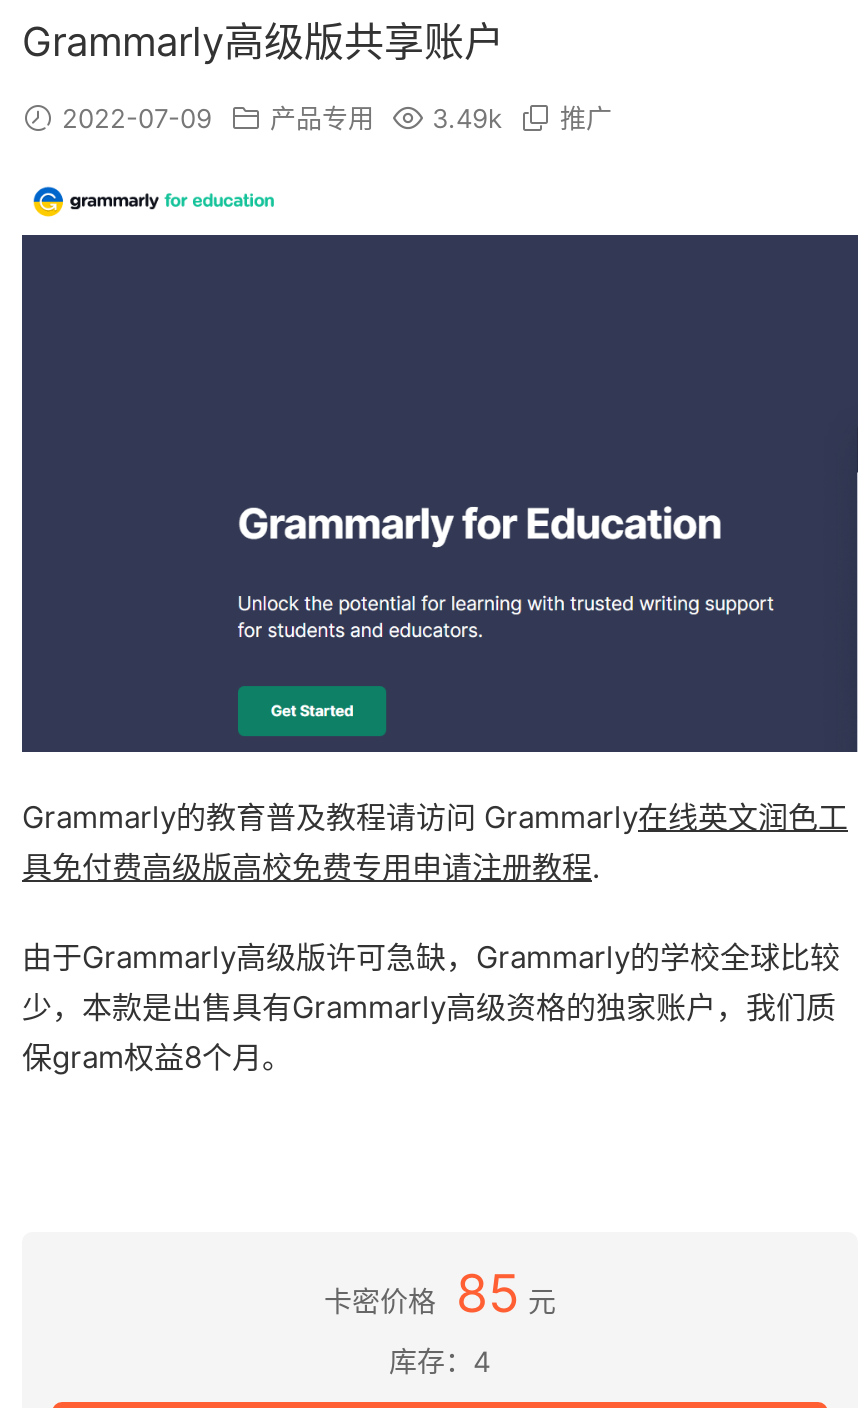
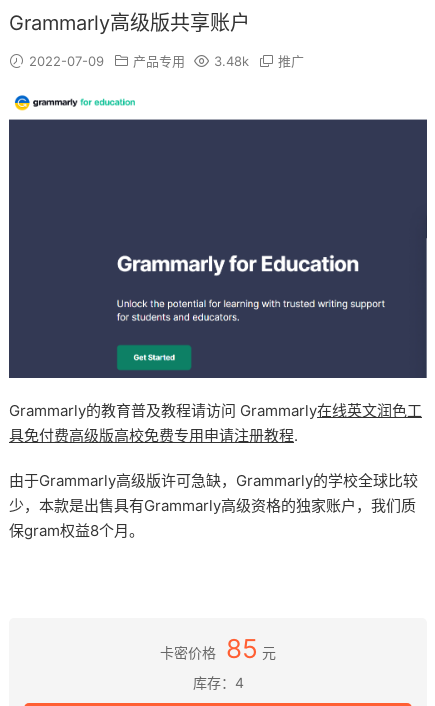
[54,102,612,134] 2022-07-09 产品专用 3.49k 推广 -> [25,53,304,69] 2022-07-09 产品专用 3.48k 推广

